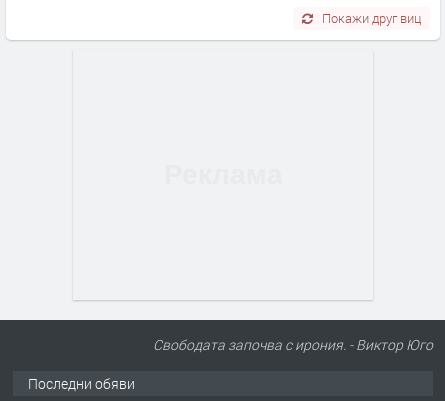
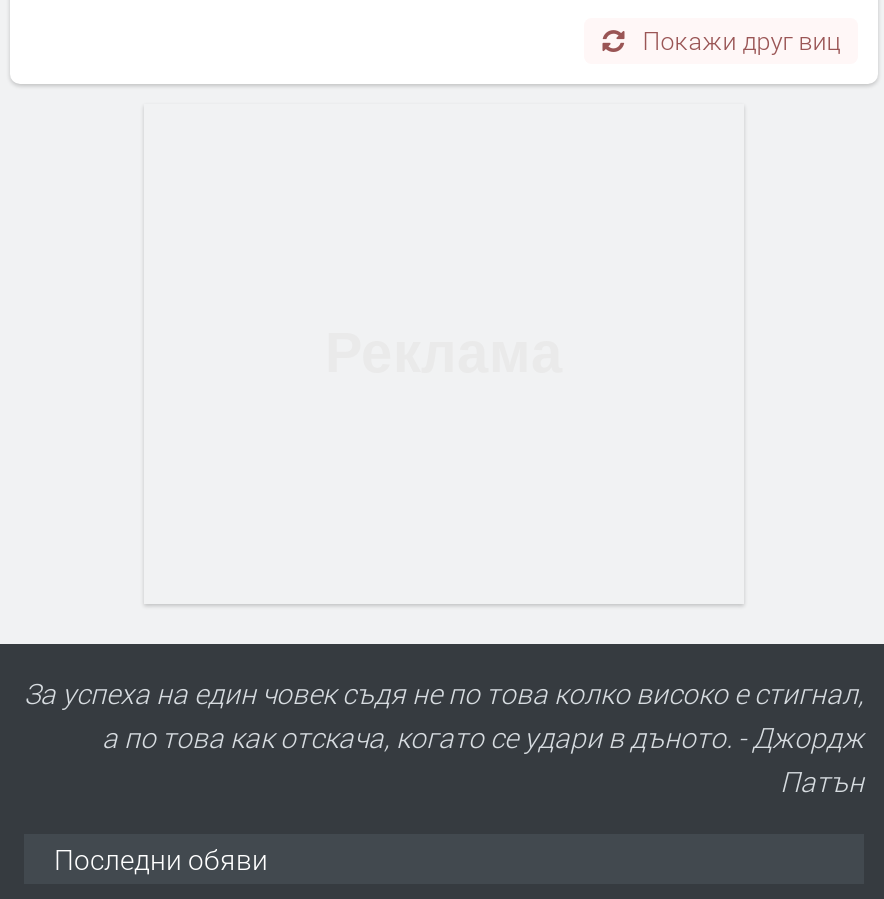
[153,335,433,354] Свободата започва с ирония. - Виктор Юго -> [24,674,864,800] За успеха на един човек съдя не по това колко високо е стигнал, | а по това как отскача, когато се удари в дъното. - Джордж | Патън

